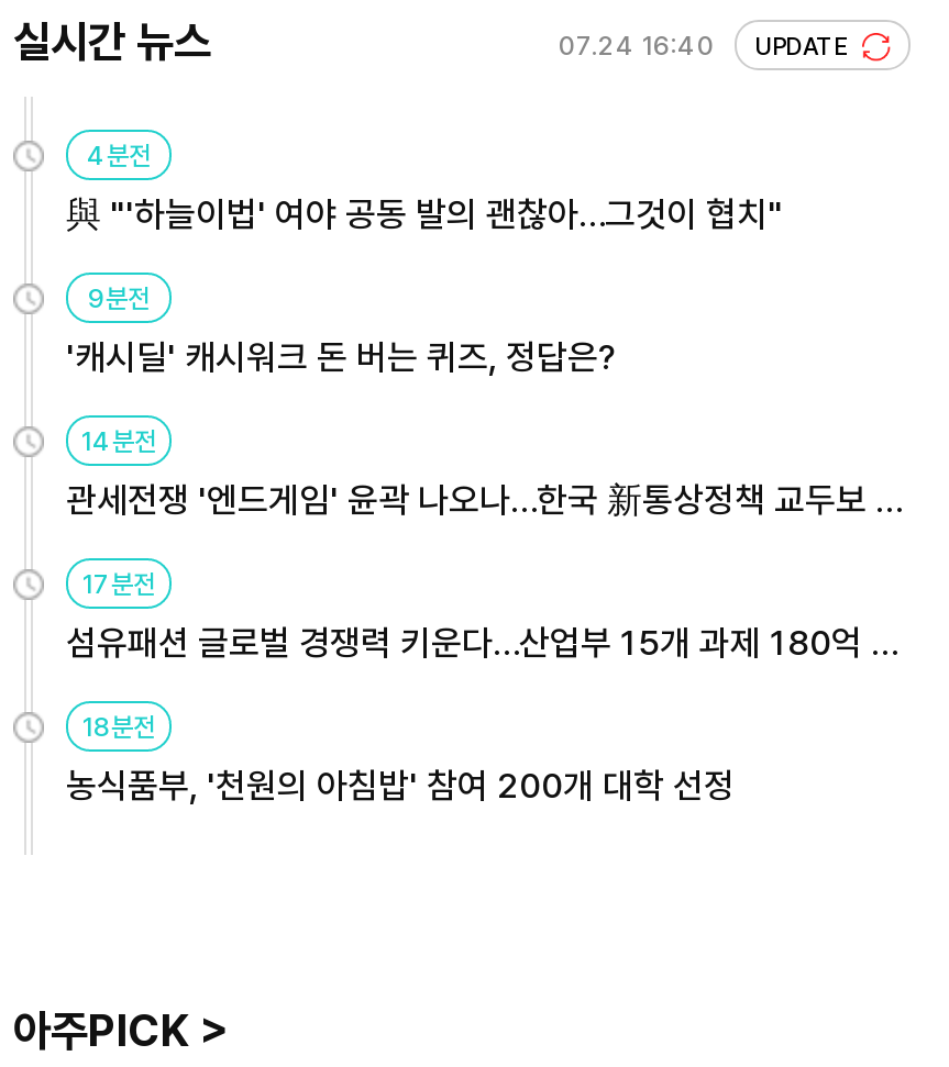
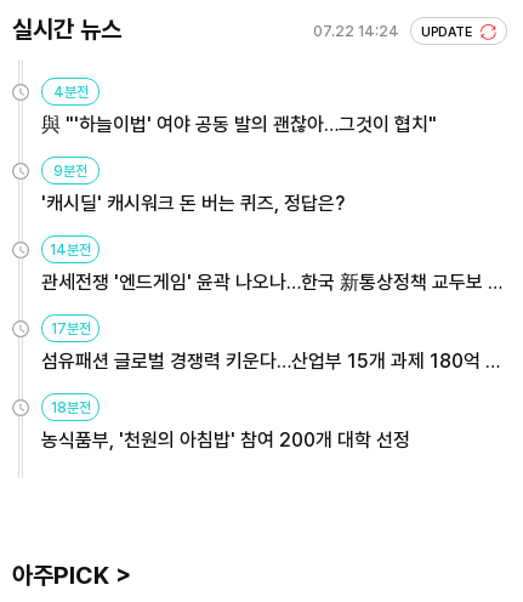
[559,31,853,62] 07.24 16:40 UPDATE -> [313,23,476,40] 07.22 14:24 UPDATE

